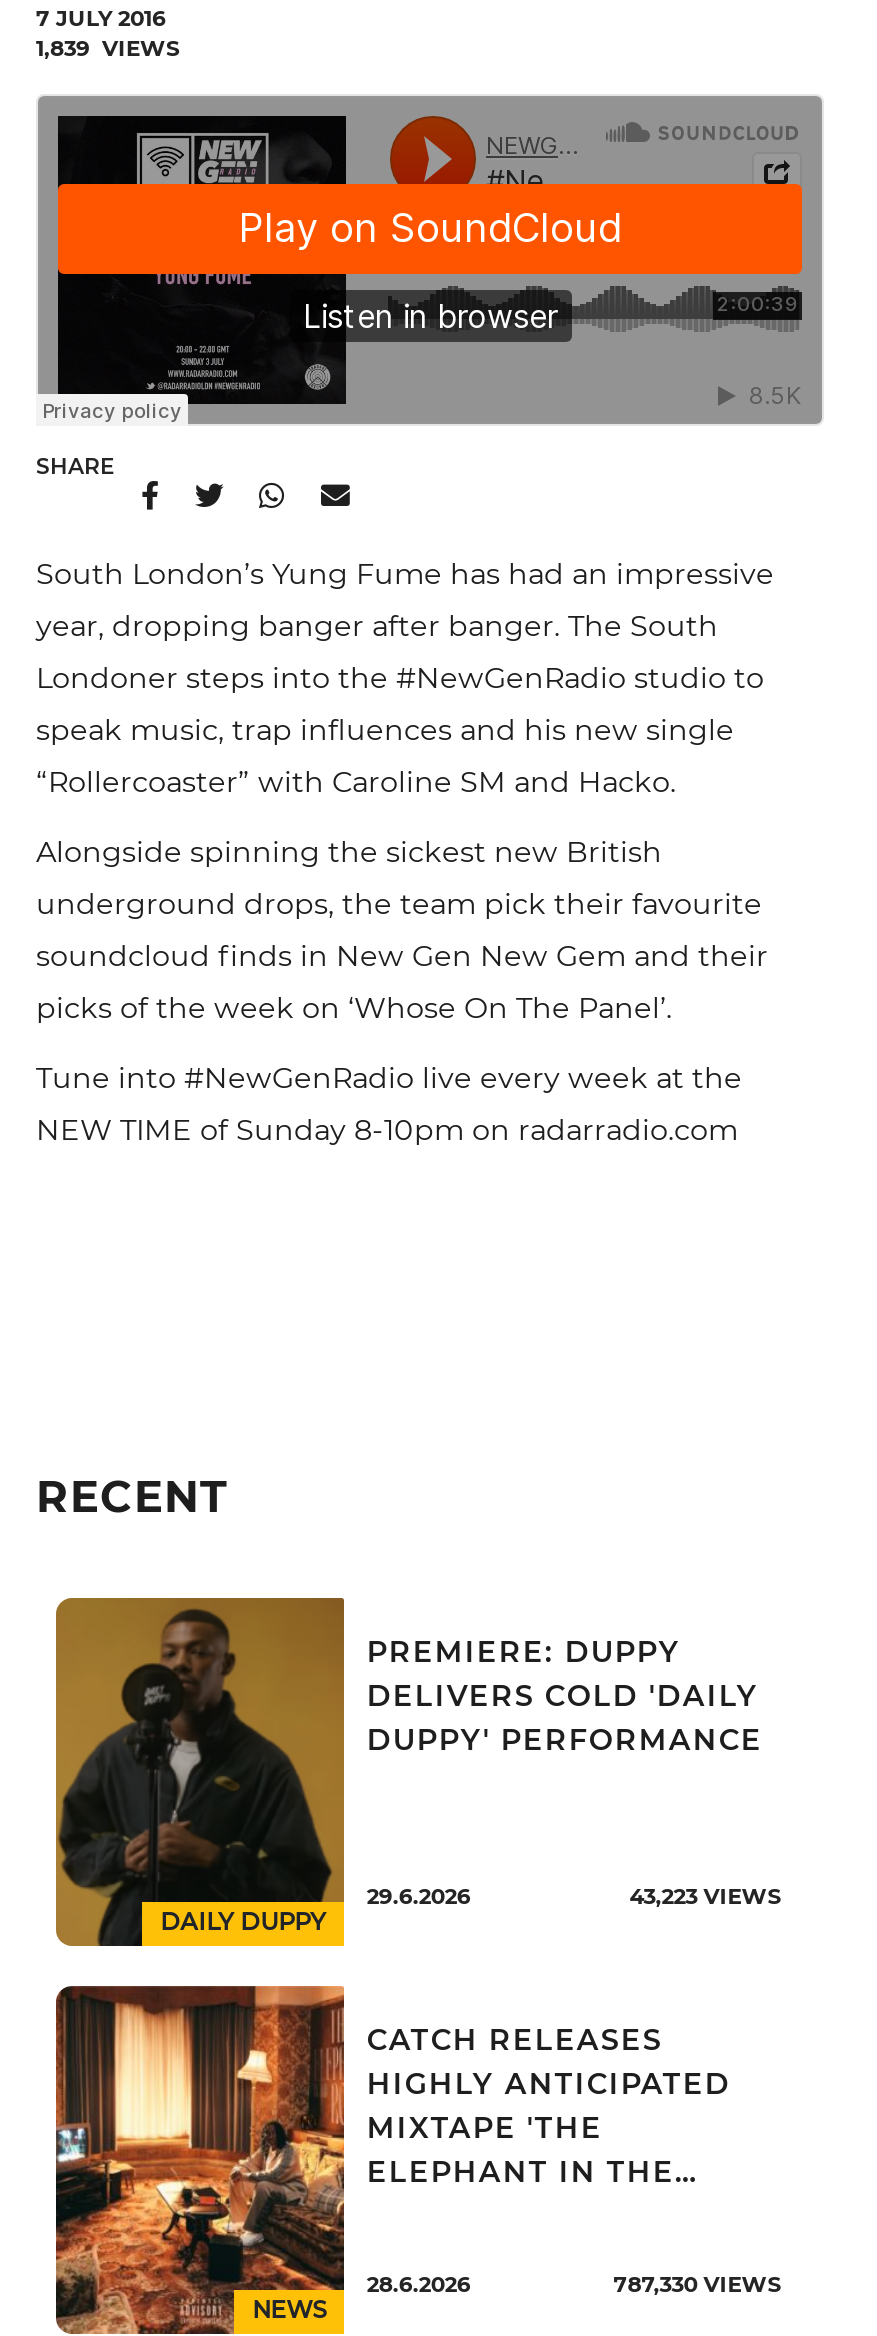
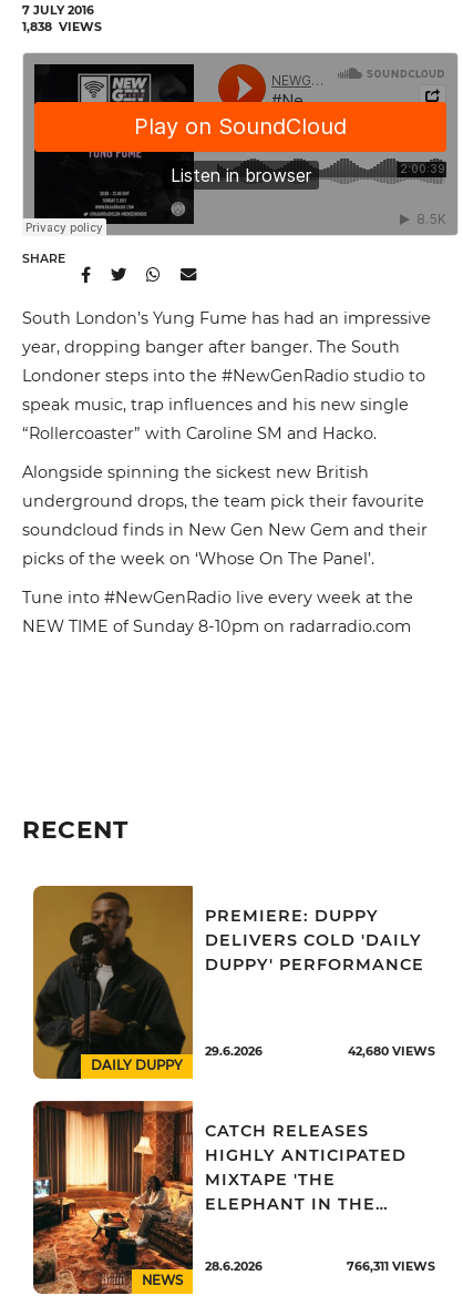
[36,36,180,62] 1,839 VIEWS -> [22,20,102,35] 1,838 VIEWS
[630,1884,782,1910] 43,223 VIEWS -> [348,1044,435,1059] 42,680 VIEWS
[614,2272,782,2298] 787,330 VIEWS -> [346,1259,435,1274] 766,311 VIEWS

